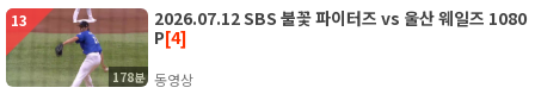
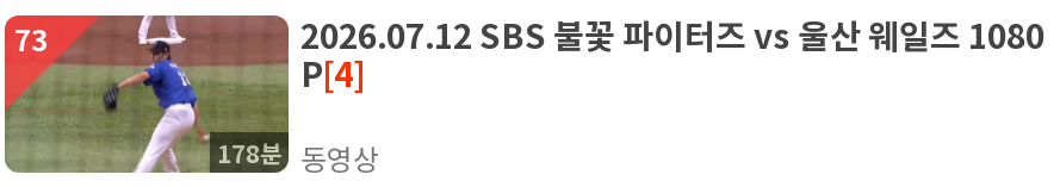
[11,9,27,29] 13 -> [14,17,48,58] 73

